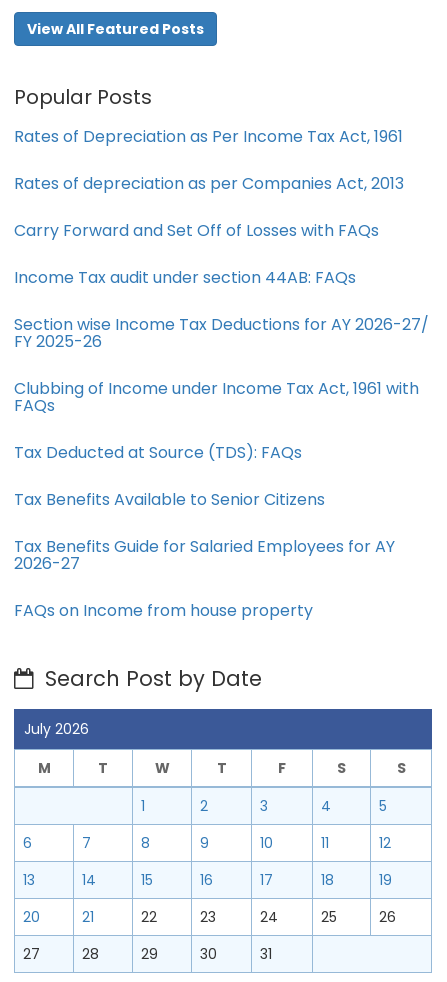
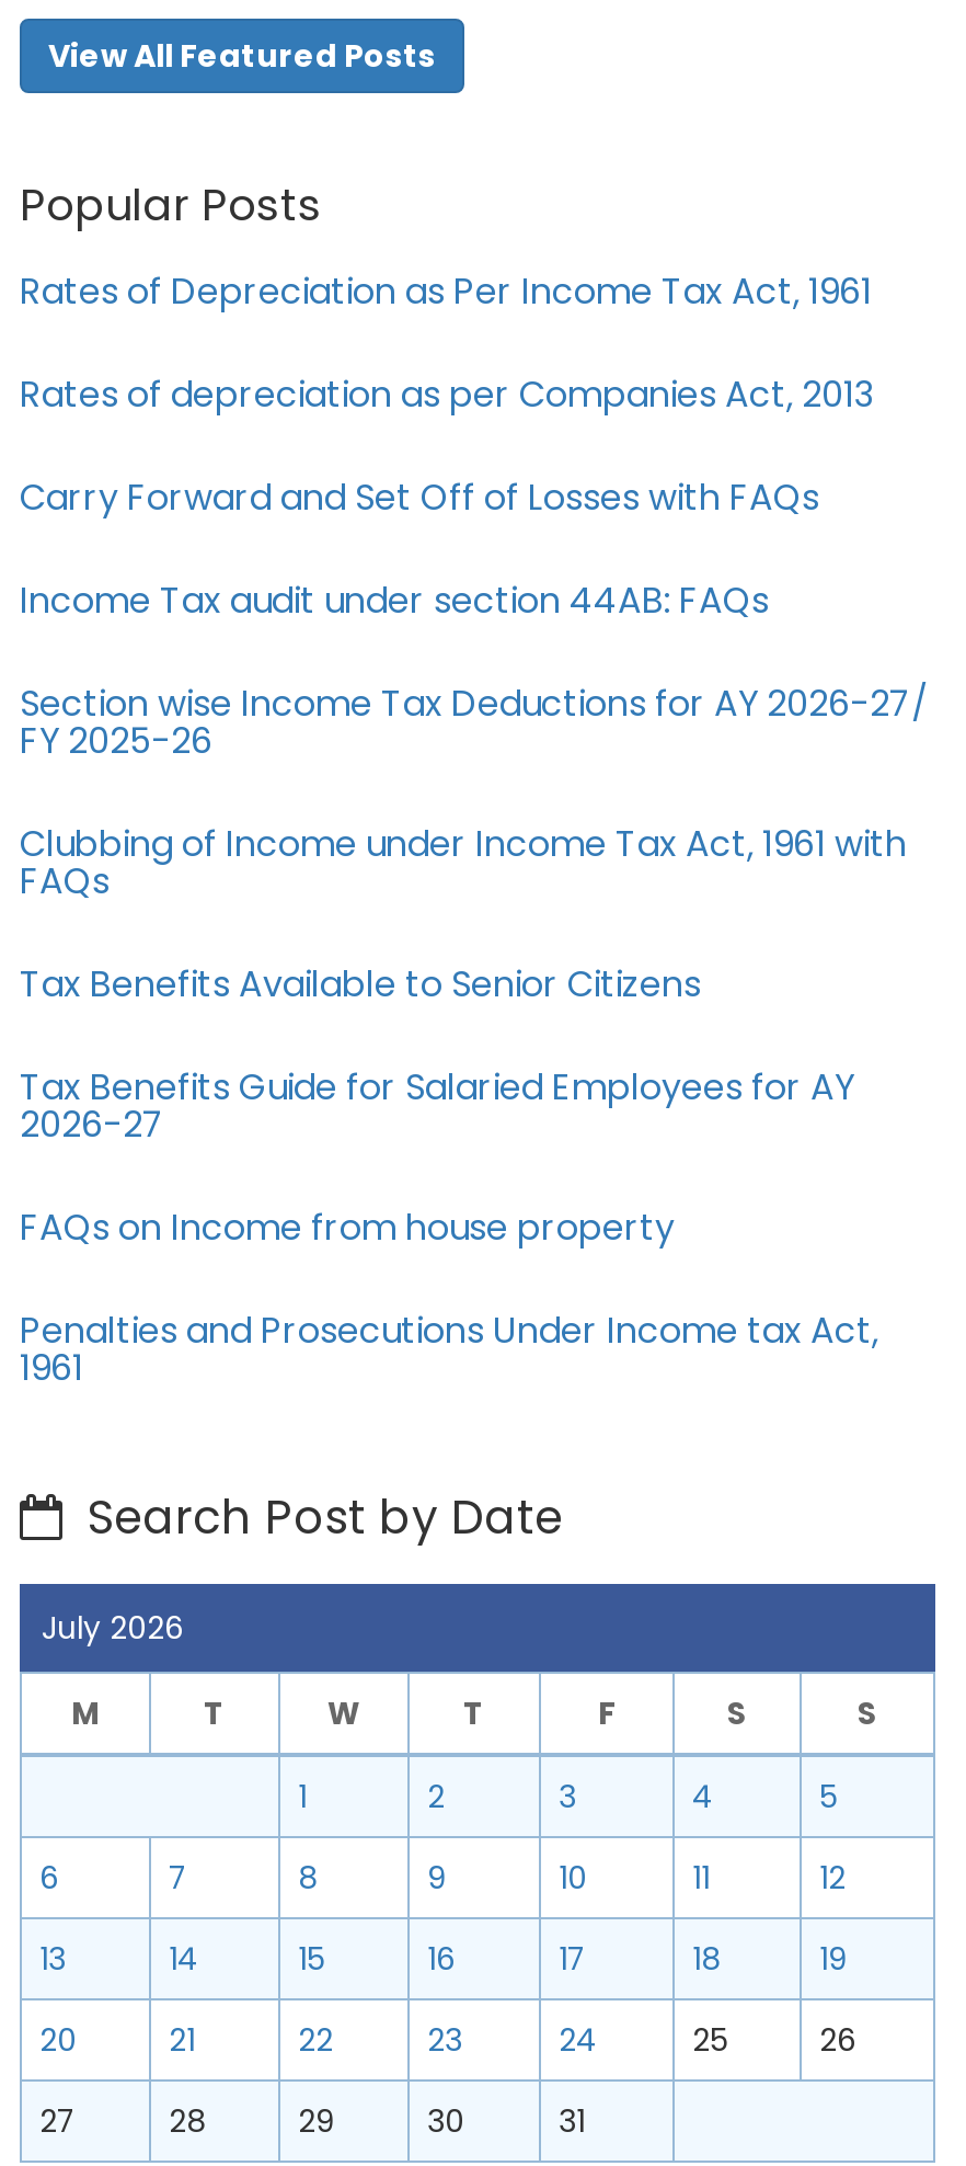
[14,441,302,464] Tax Deducted at Source (TDS): FAQs -> none
moved [14,488,395,622] -> [20,959,854,1253]: Tax Benefits Available to Senior Citizens | Tax Benefits Guide for Salaried Employees for AY | 2026-27 | FAQs on Income from house property
none -> [20,1306,878,1393] Penalties and Prosecutions Under Income tax Act, | 1961

